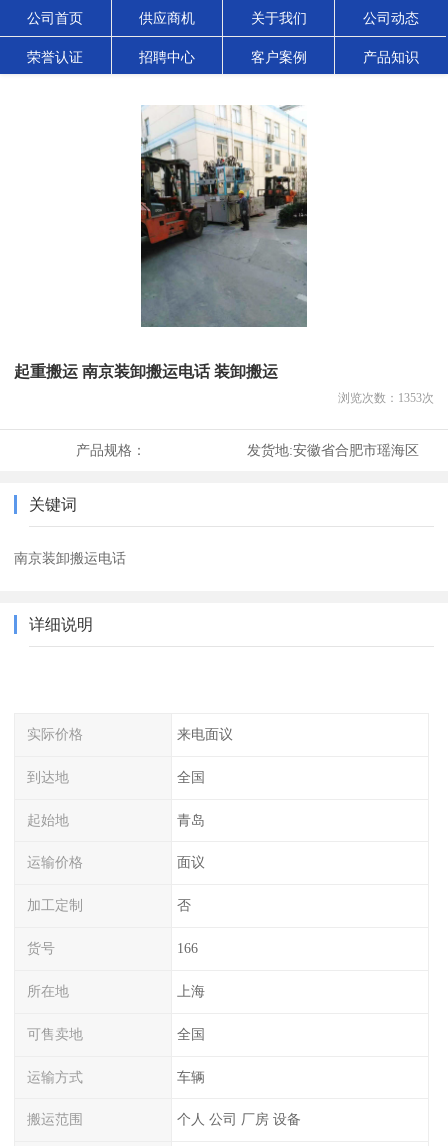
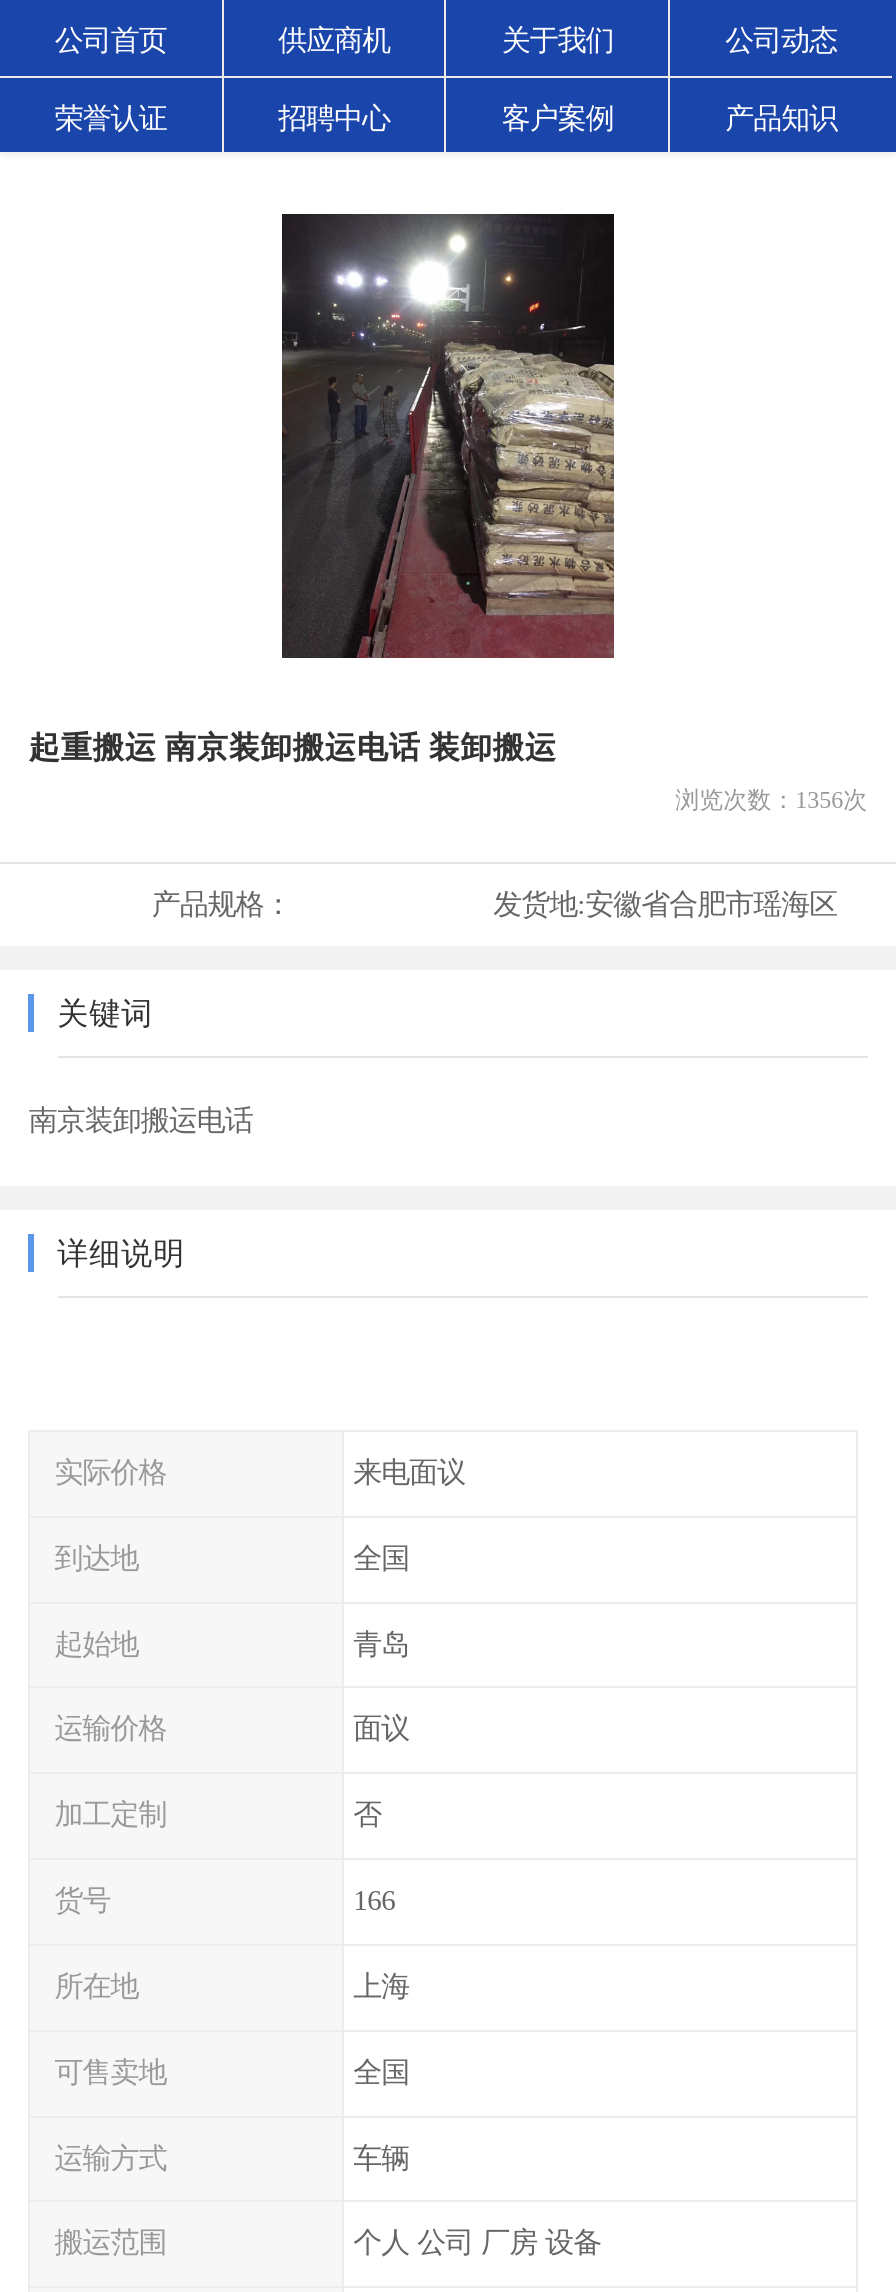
[140,105,308,328] [image] -> [280,212,616,660] [image]
[338,391,434,405] 浏览次数：1353次 -> [675,786,867,814] 浏览次数：1356次

